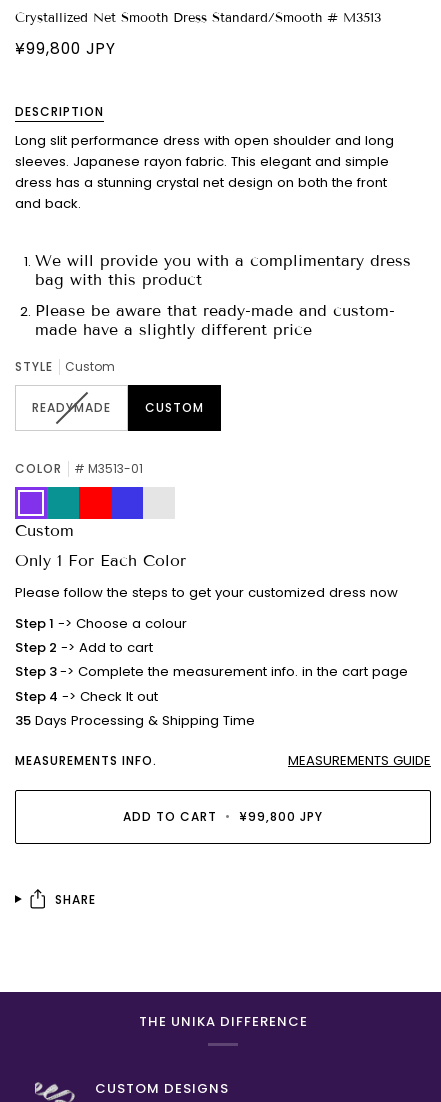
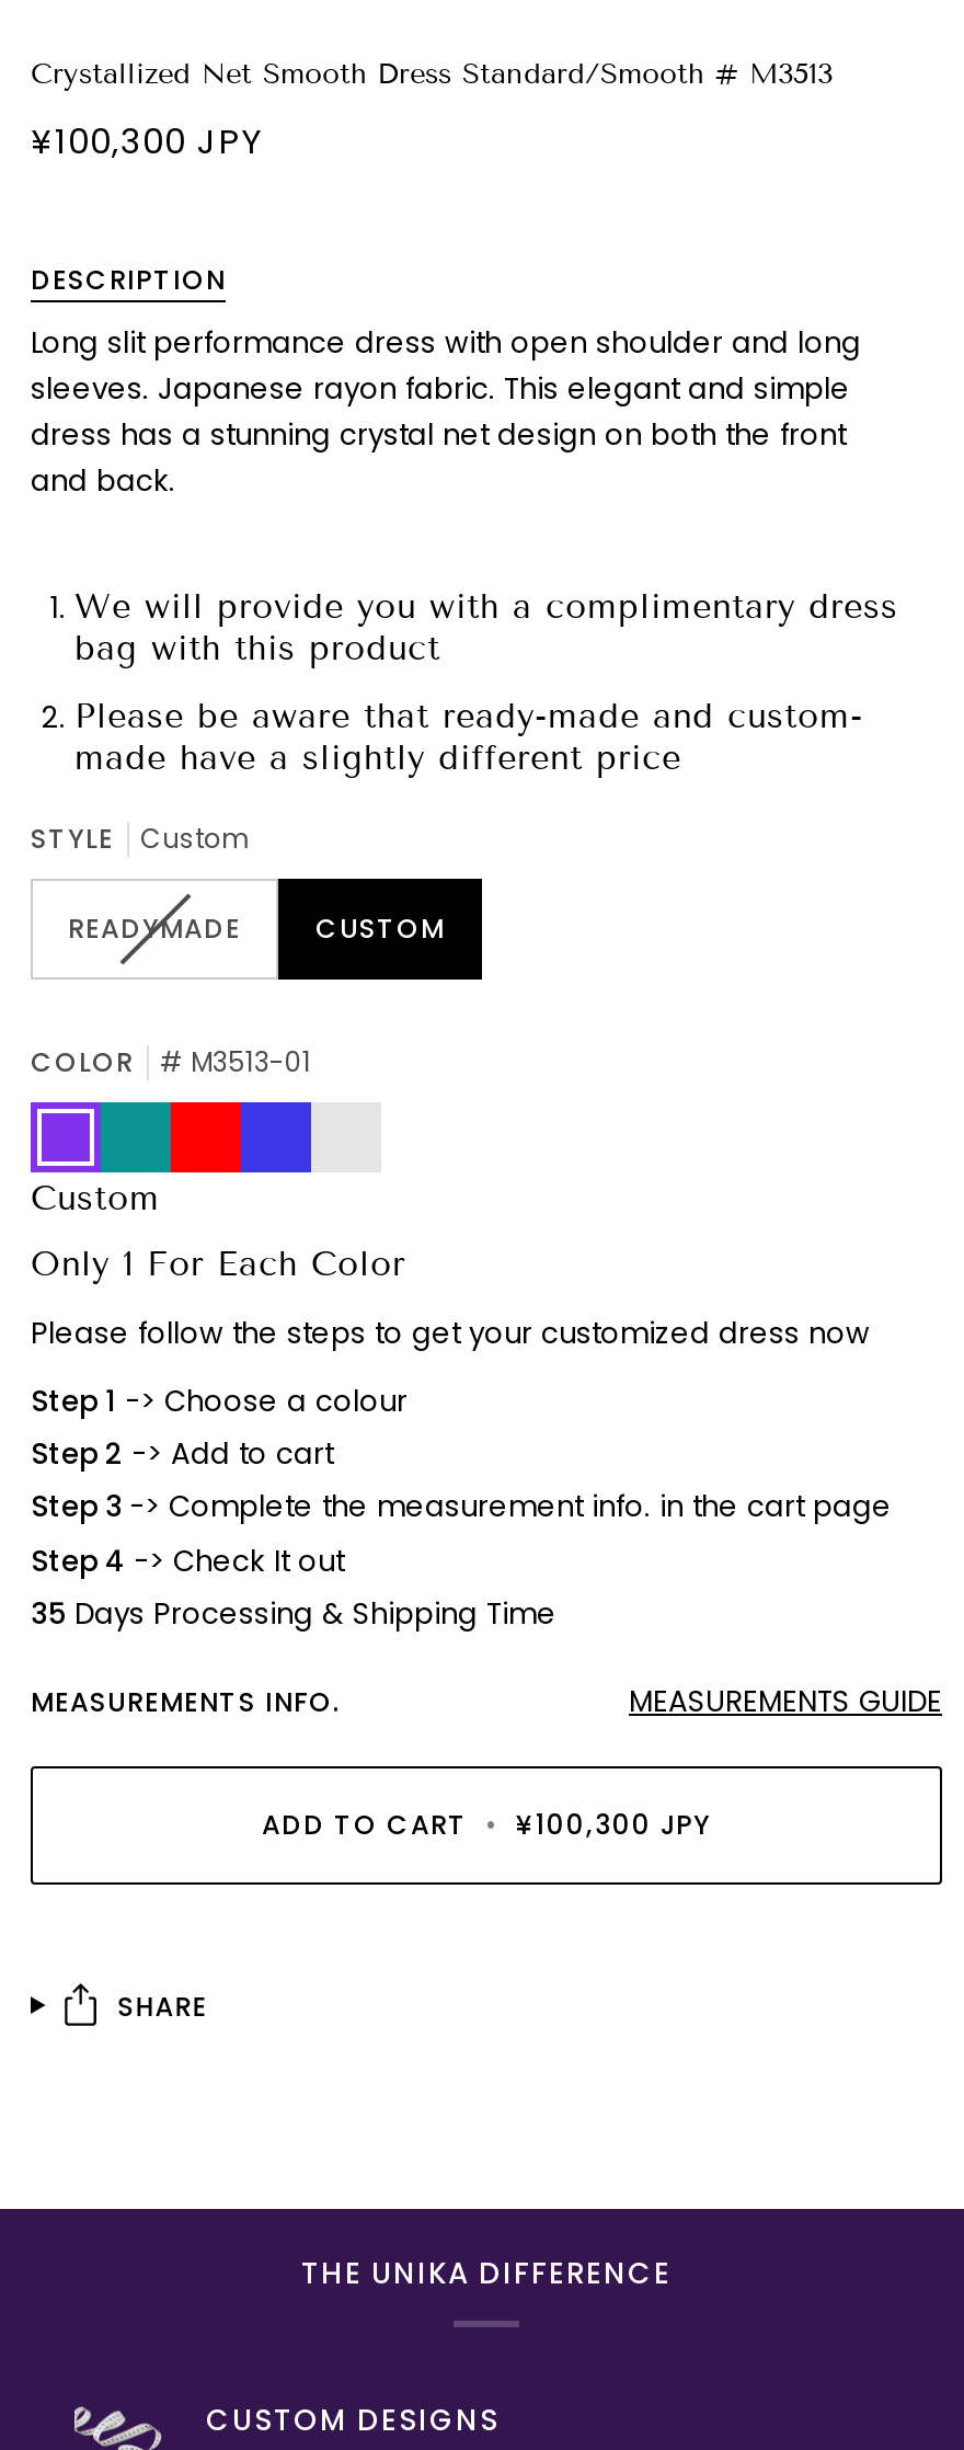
[15,38,116,59] ¥99,800 JPY -> [31,118,263,164] ¥100,300 JPY
[123,808,323,825] ADD TO CART • ¥99,800 JPY -> [262,1806,711,1843] ADD TO CART • ¥100,300 JPY

